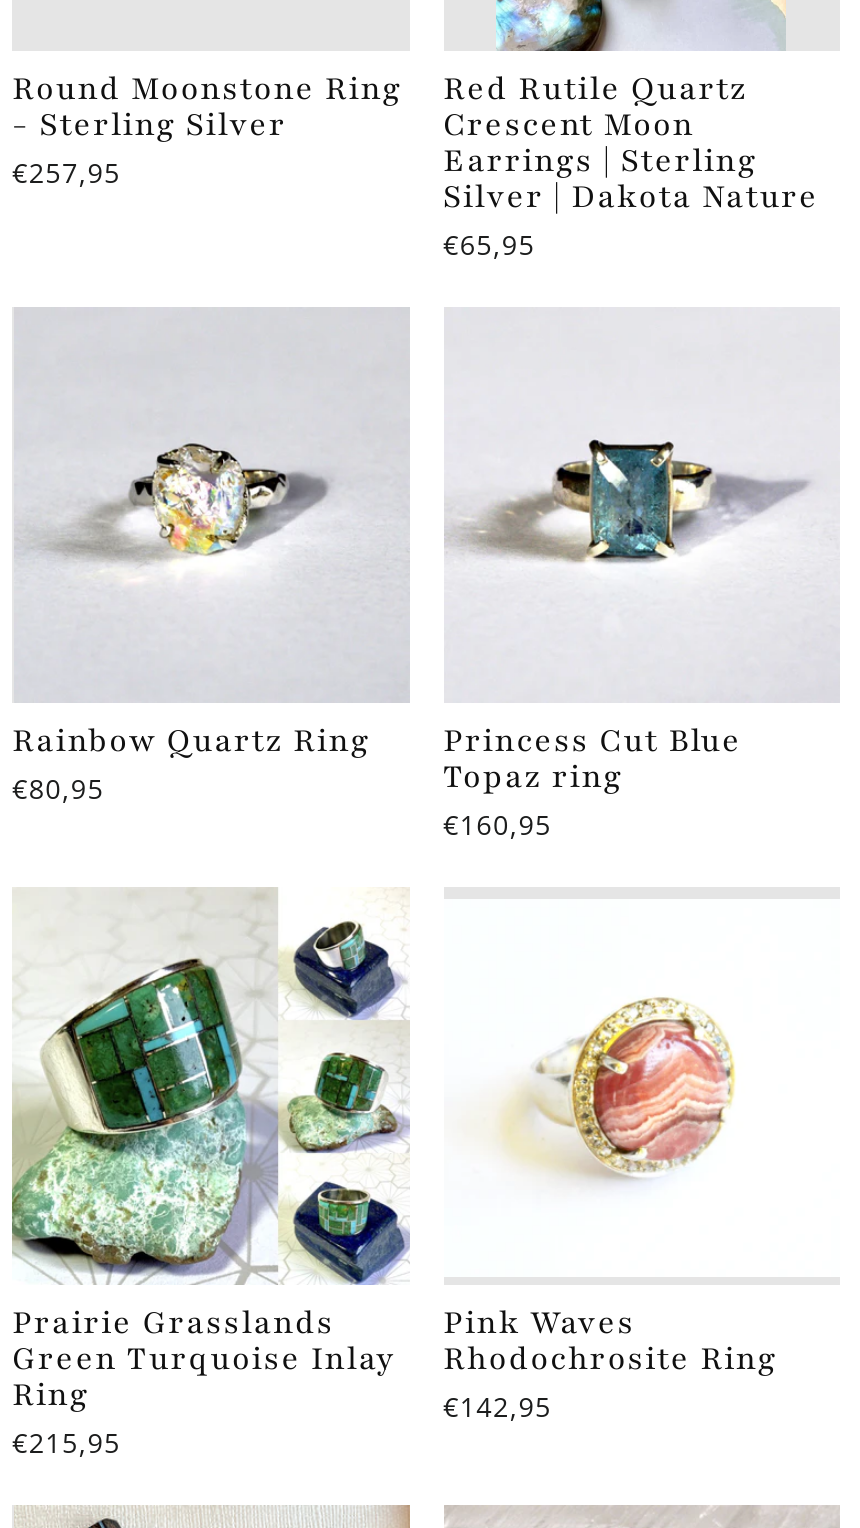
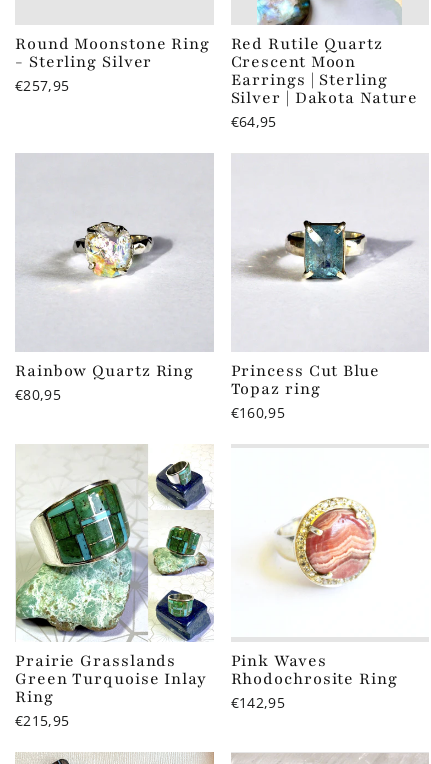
[443,224,535,262] €65,95 -> [230,112,276,131] €64,95

